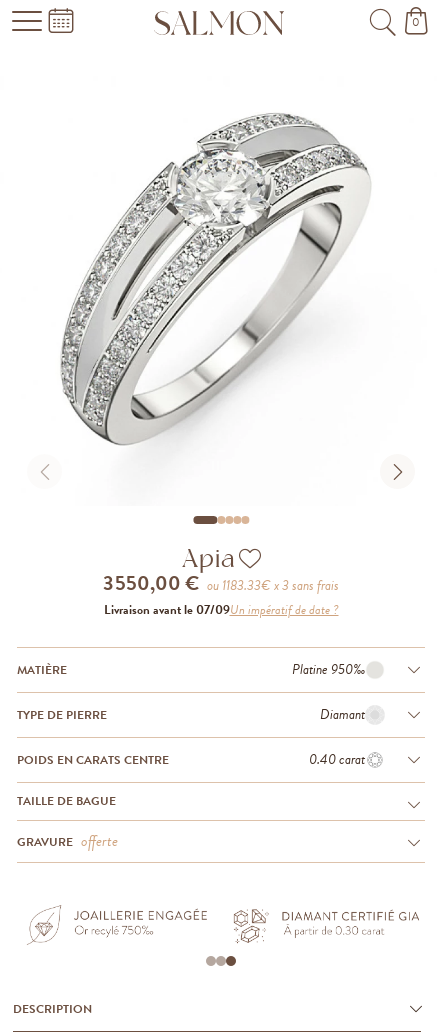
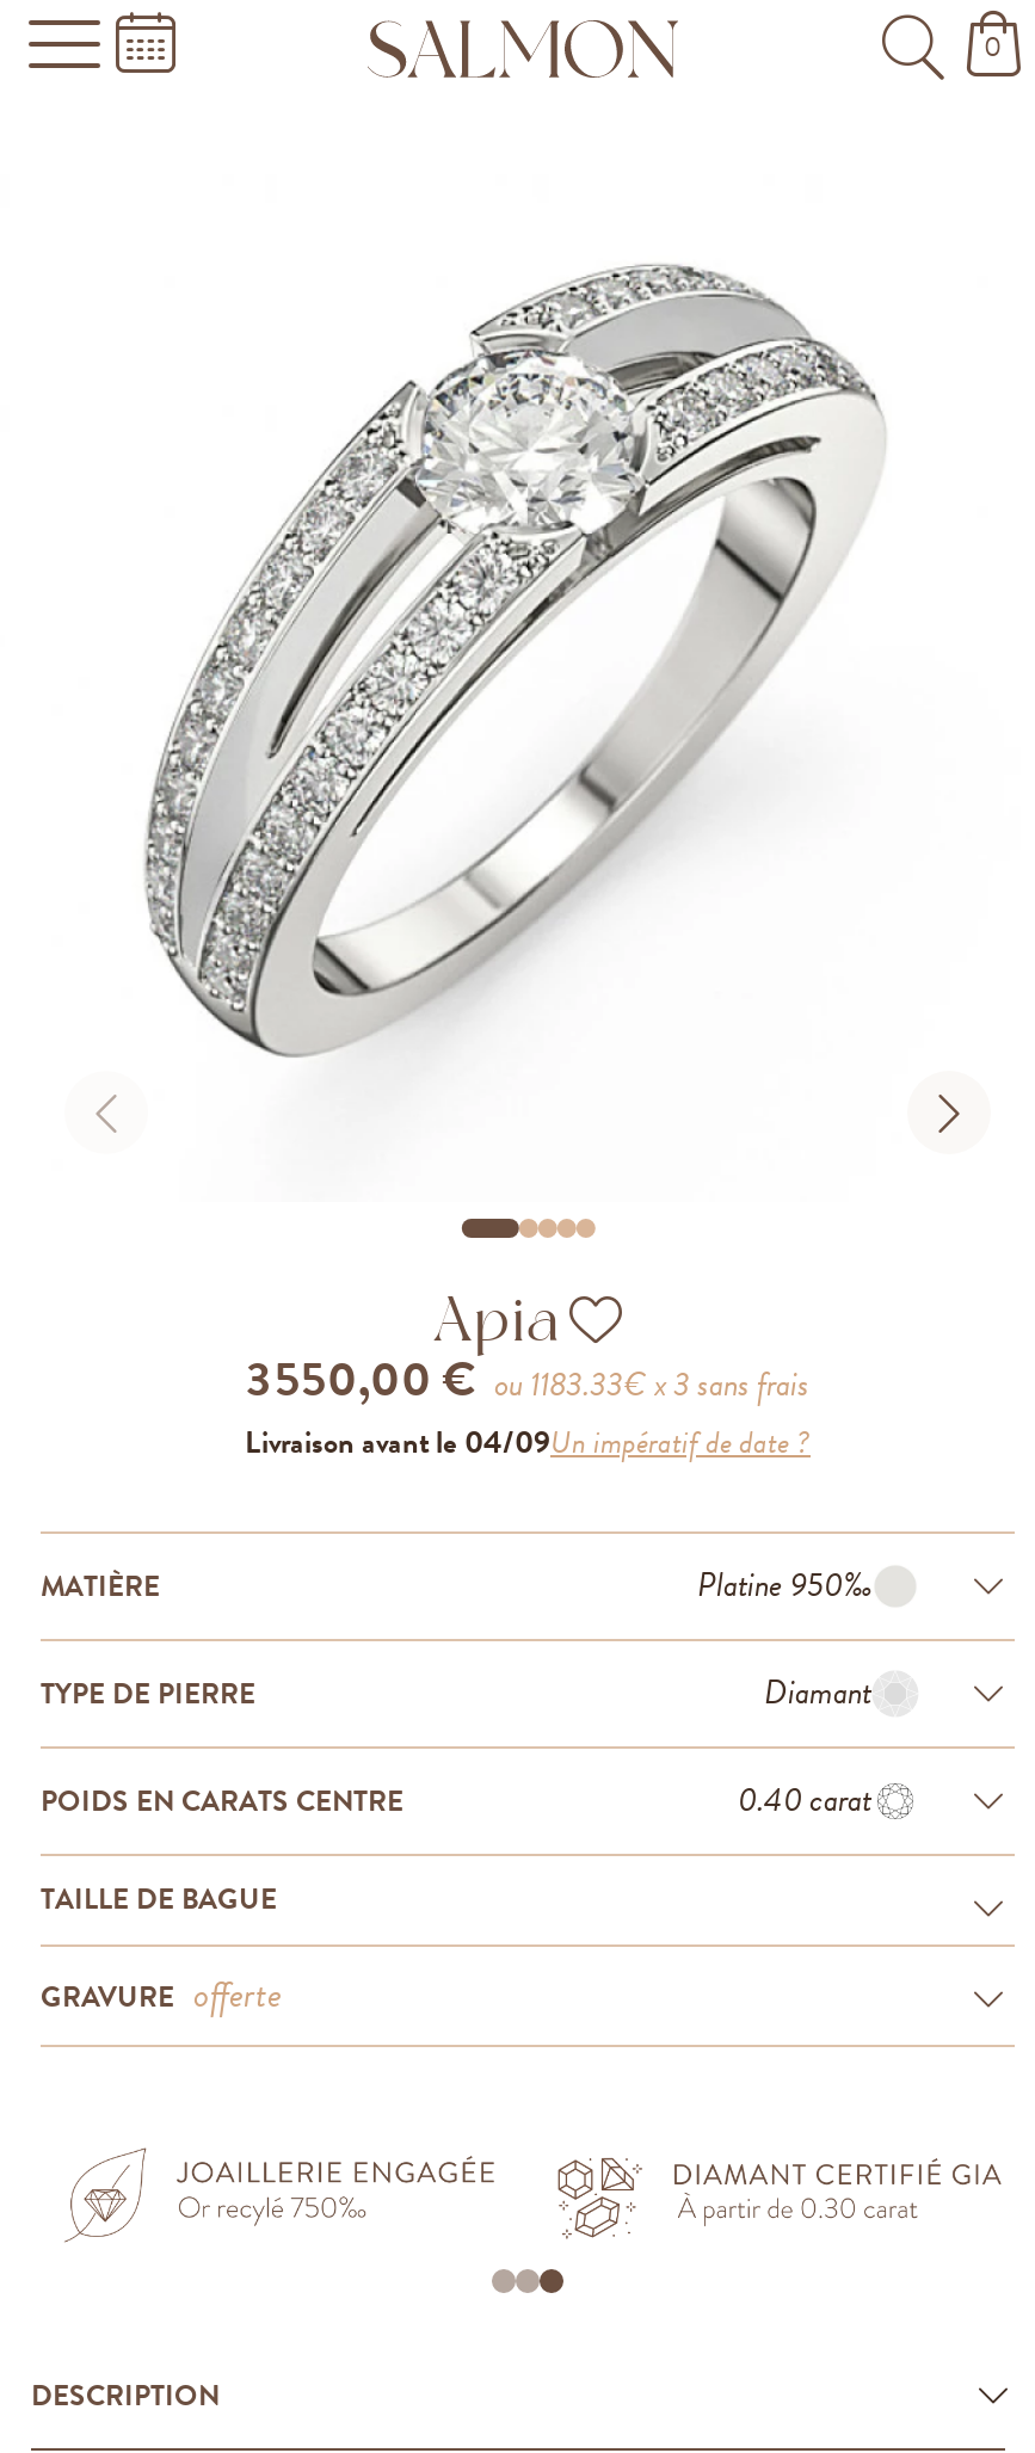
[103,600,338,619] Livraison avant le 07/09Un impératif de date ? -> [245,1419,811,1465] Livraison avant le 04/09Un impératif de date ?

